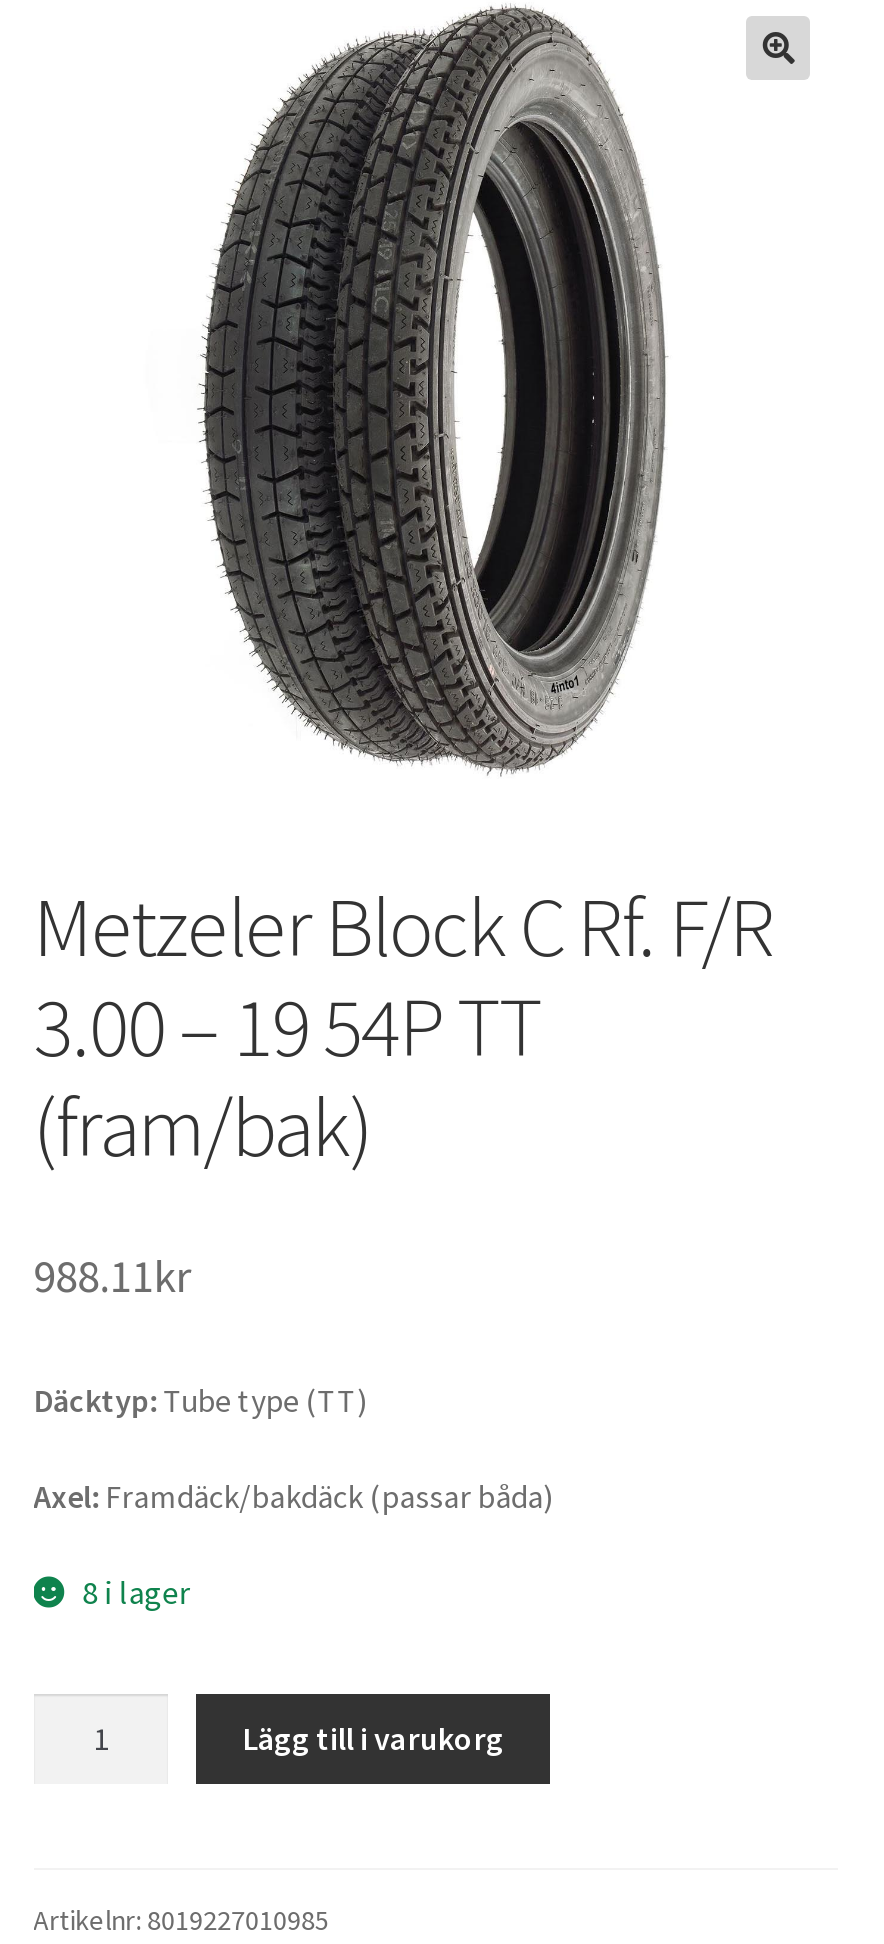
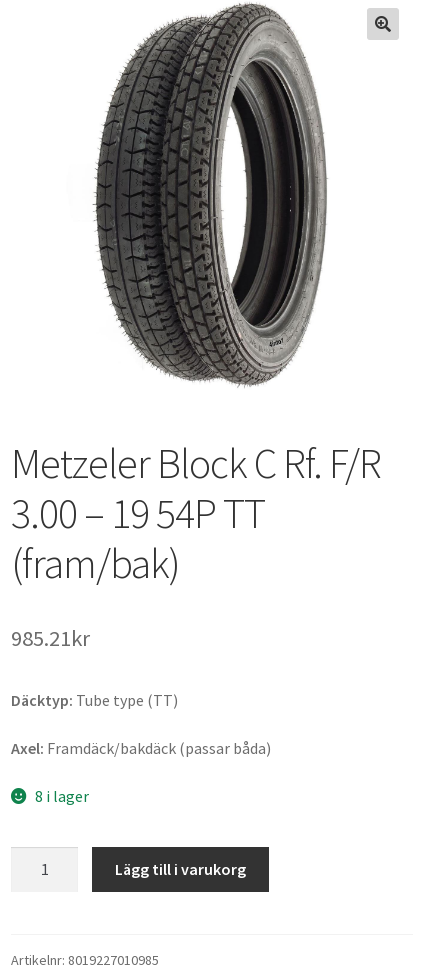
[33,1248,191,1304] 988.11kr -> [11,624,90,652] 985.21kr

